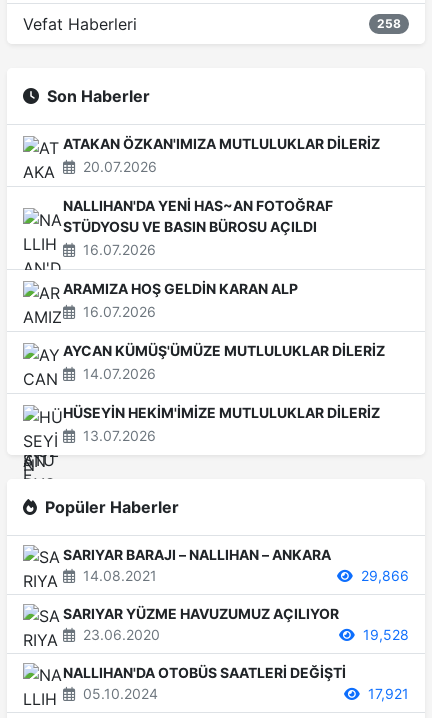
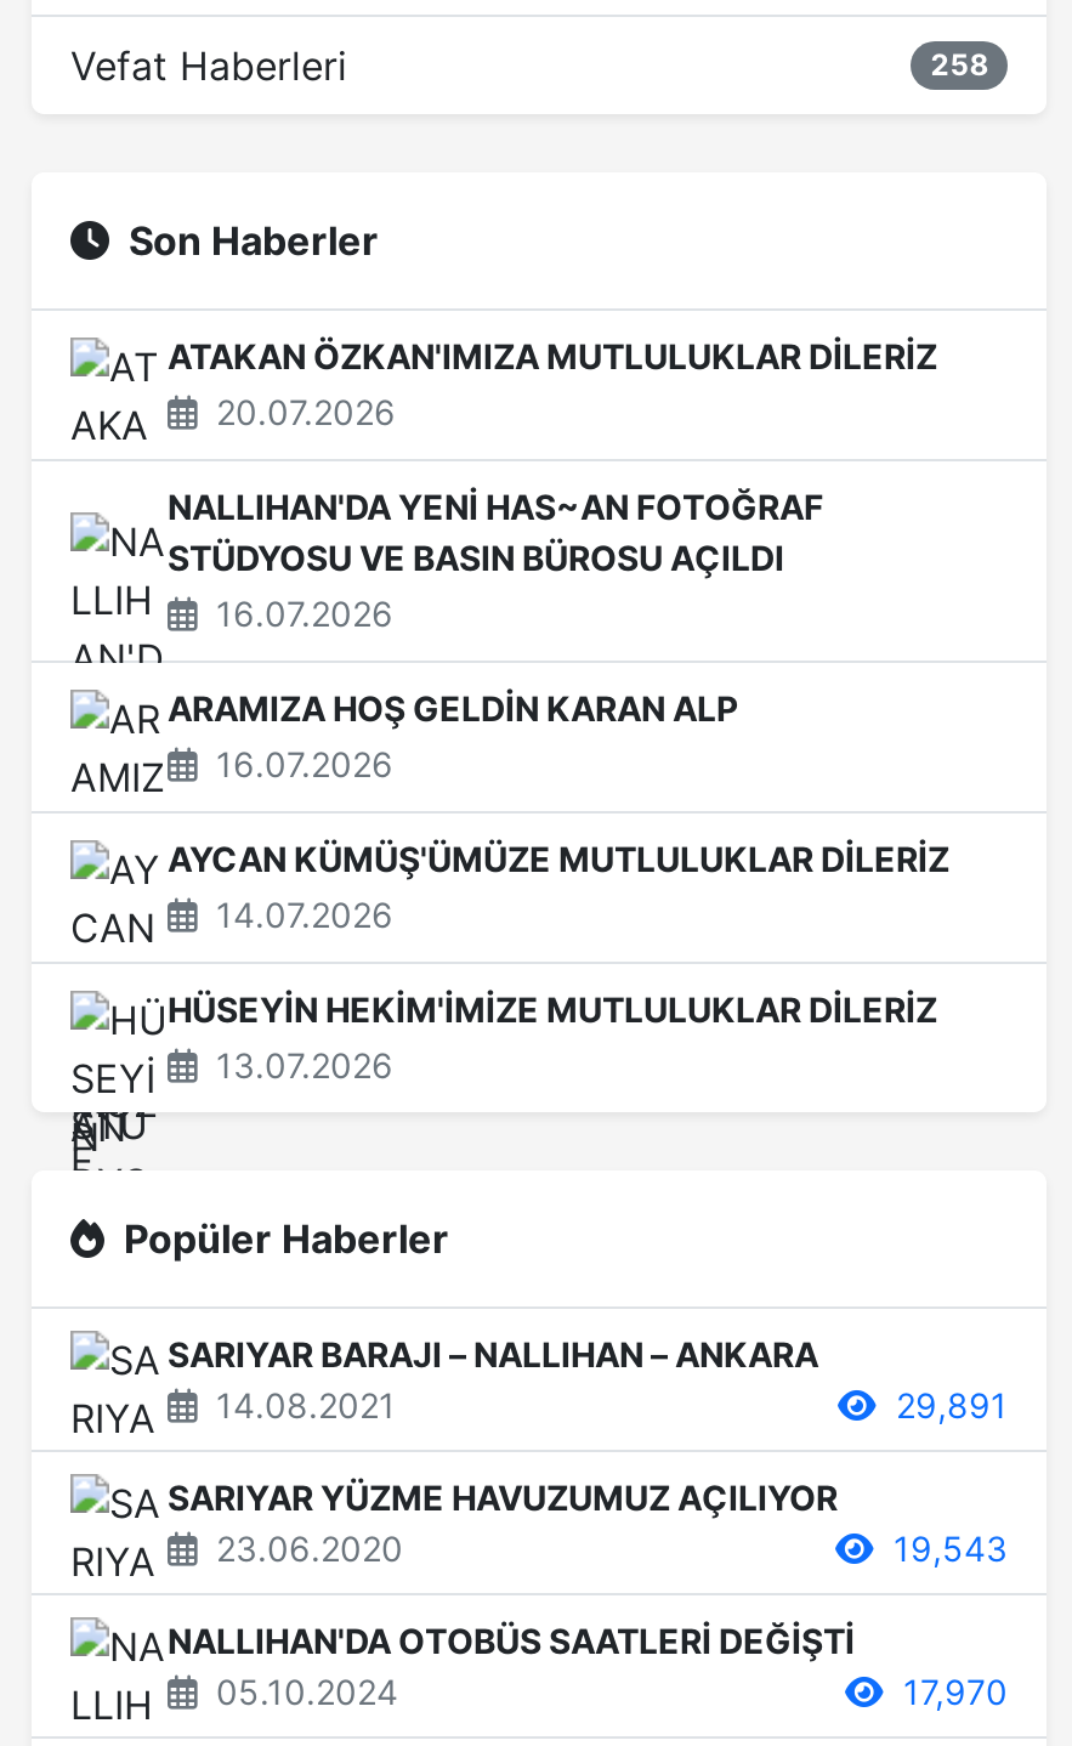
[357,567,409,584] 29,866 -> [886,1384,1008,1425] 29,891
[359,626,409,643] 19,528 -> [884,1527,1008,1569] 19,543
[364,685,409,702] 17,921 -> [894,1671,1008,1712] 17,970

